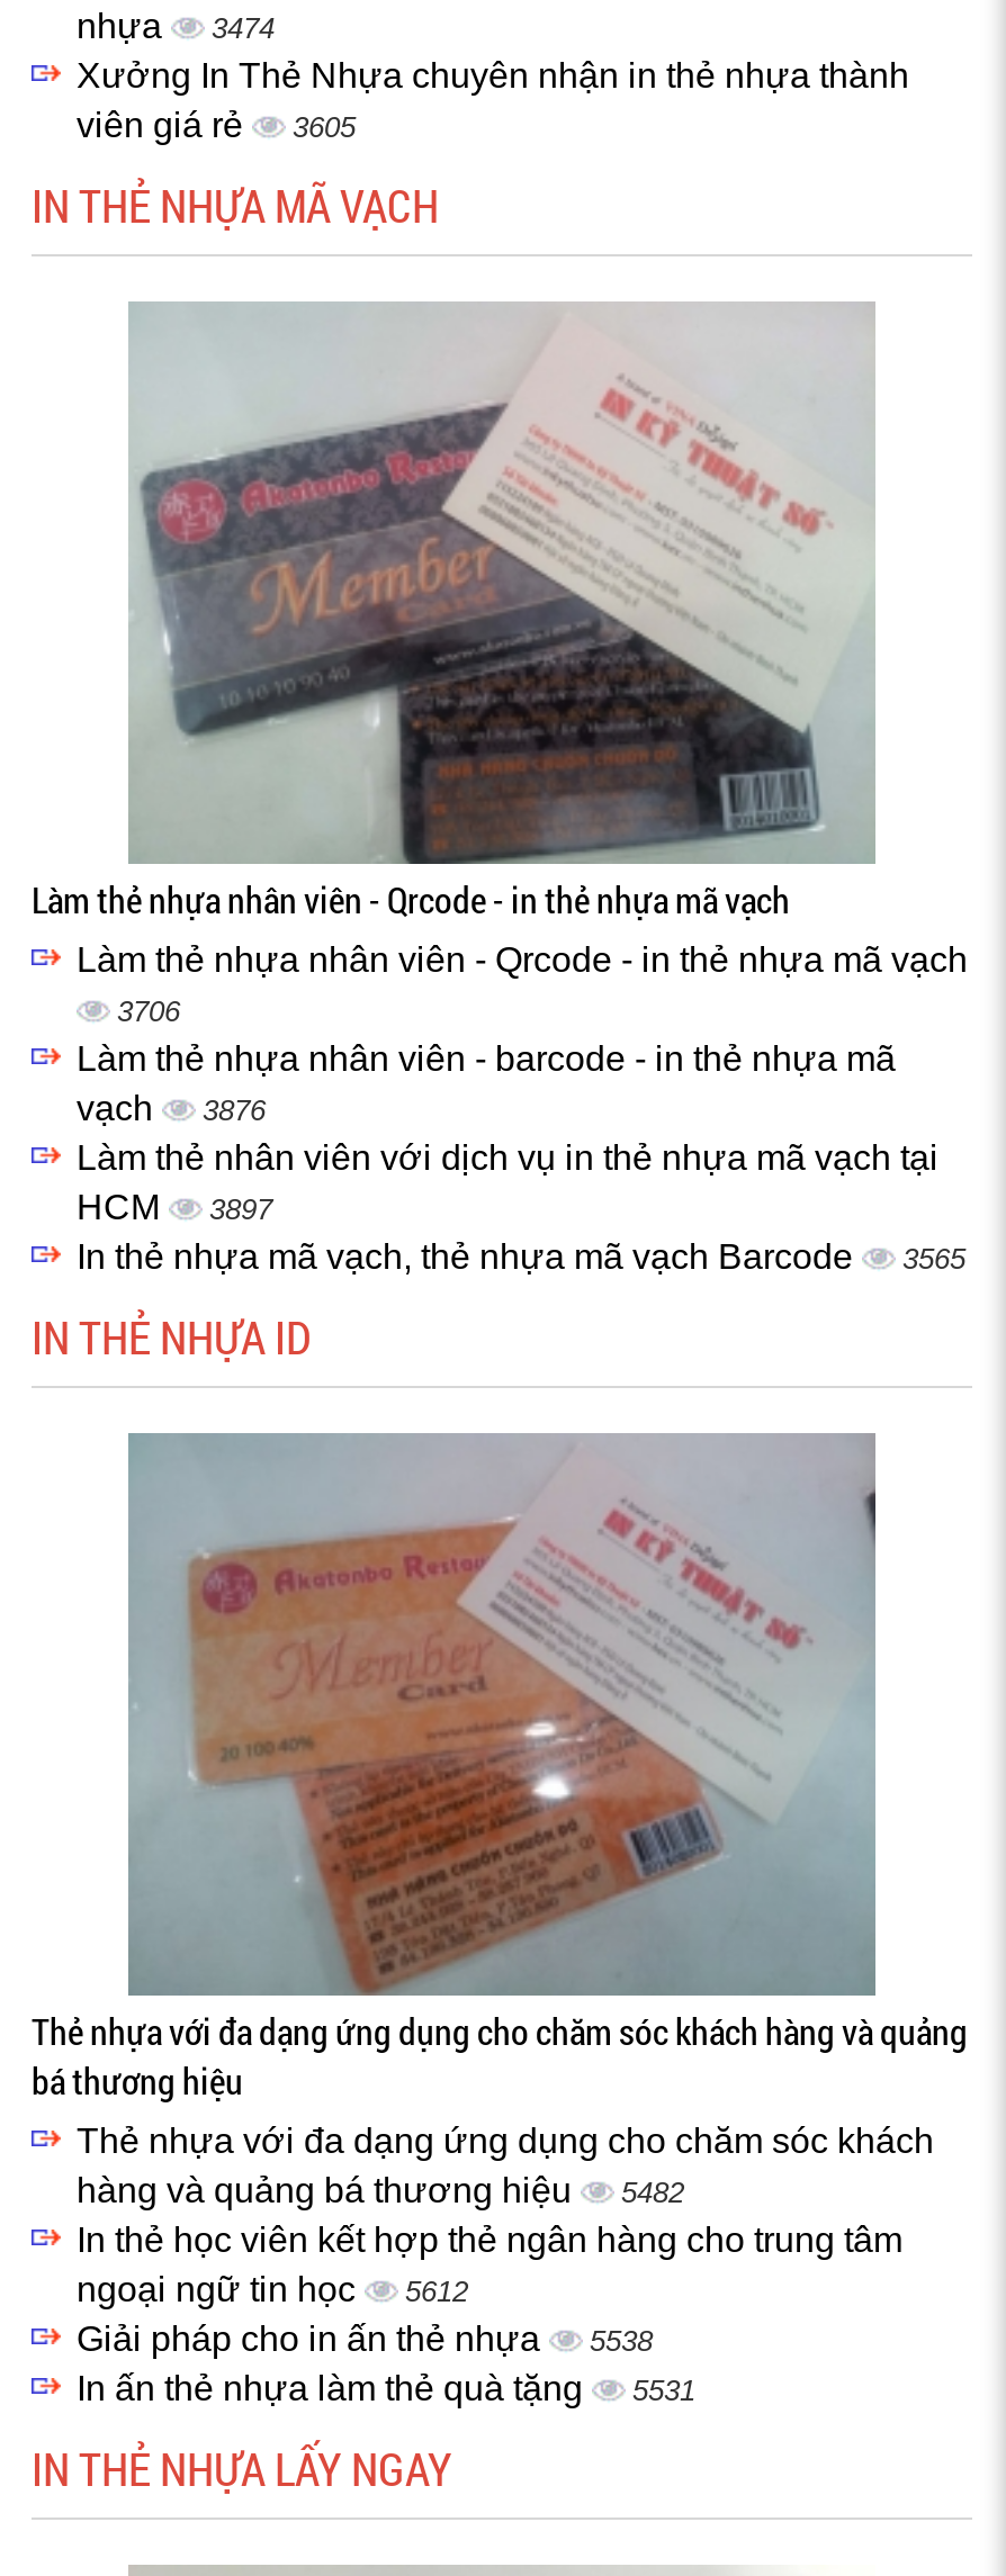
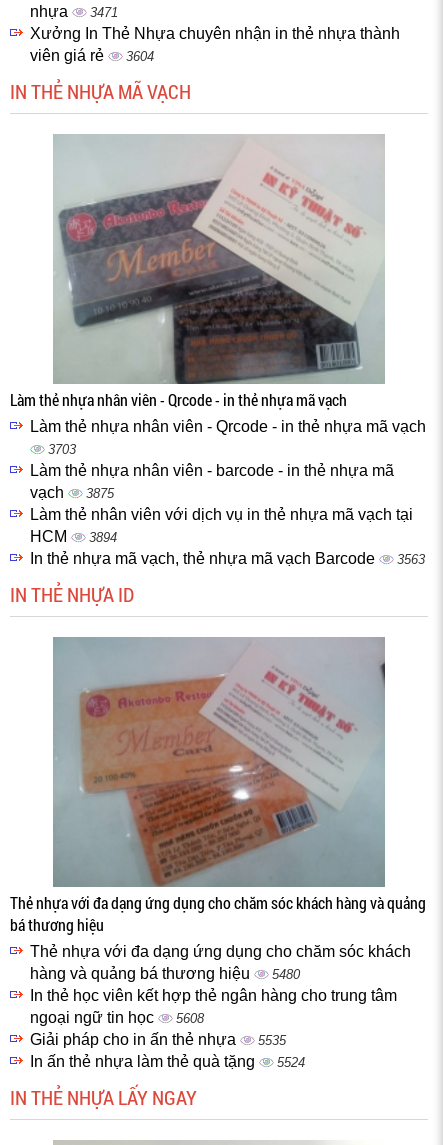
[77,7,275,45] nhựa 3474 -> [30,3,118,20] nhựa 3471
[77,106,356,144] viên giá rẻ 3605 -> [30,47,154,64] viên giá rẻ 3604
[117,994,180,1028] 3706 -> [48,442,76,457] 3703
[77,1089,266,1127] vạch 3876 -> [30,484,114,501] vạch 3875
[77,1188,272,1226] HCM 3897 -> [30,528,117,545] HCM 3894
[77,1237,965,1276] In thẻ nhựa mã vạch, thẻ nhựa mã vạch Barcode 3565 -> [30,550,425,567] In thẻ nhựa mã vạch, thẻ nhựa mã vạch Barcode 3563
[77,2171,684,2209] hàng và quảng bá thương hiệu 5482 -> [30,965,300,982] hàng và quảng bá thương hiệu 5480
[77,2270,468,2308] ngoại ngữ tin học 5612 -> [30,1009,204,1026] ngoại ngữ tin học 5608
[77,2320,653,2358] Giải pháp cho in ấn thẻ nhựa 5538 -> [30,1031,286,1048] Giải pháp cho in ấn thẻ nhựa 5535
[77,2369,695,2407] In ấn thẻ nhựa làm thẻ quà tặng 5531 -> [30,1053,305,1070] In ấn thẻ nhựa làm thẻ quà tặng 5524

